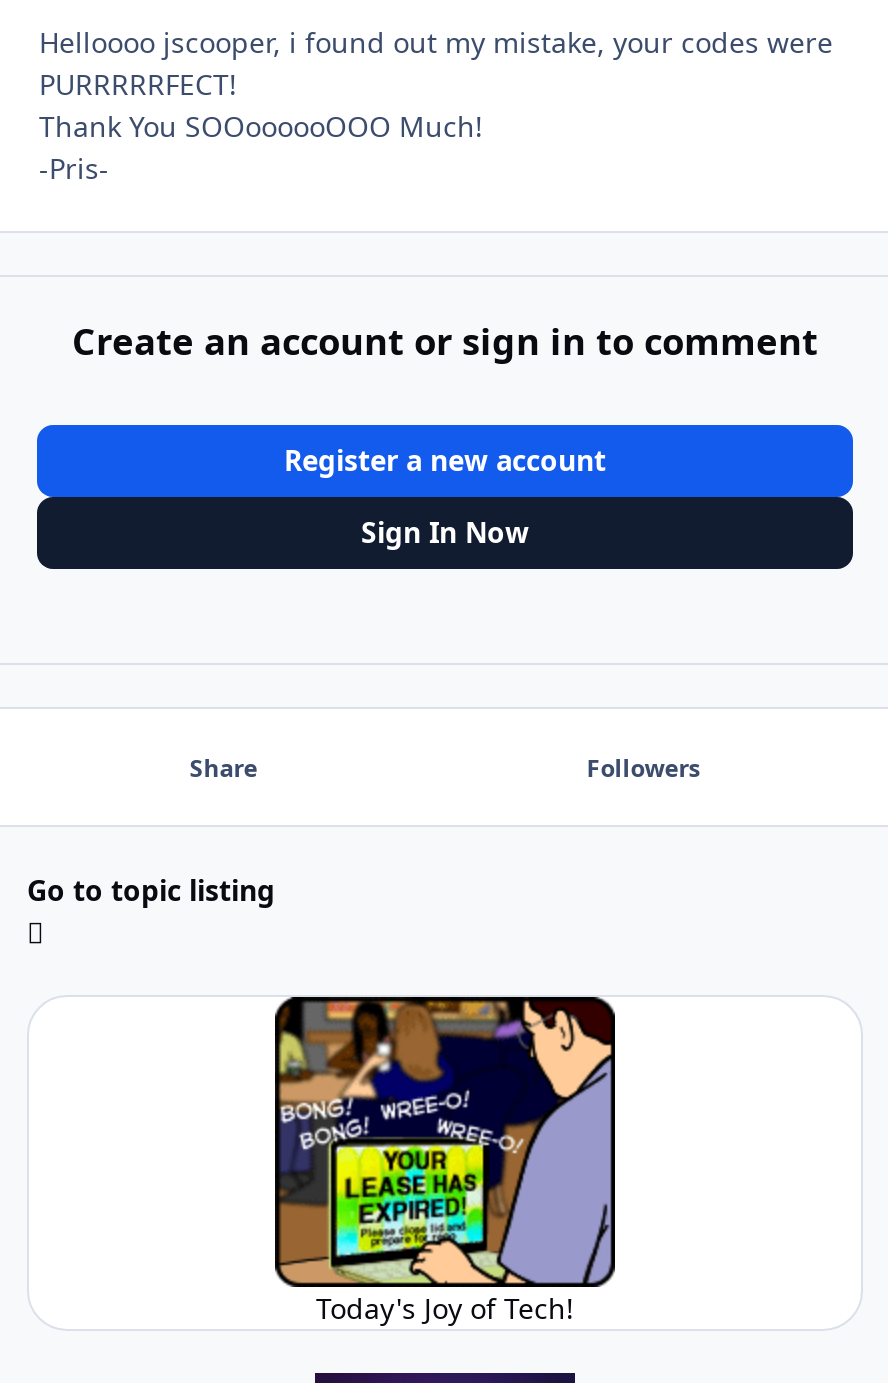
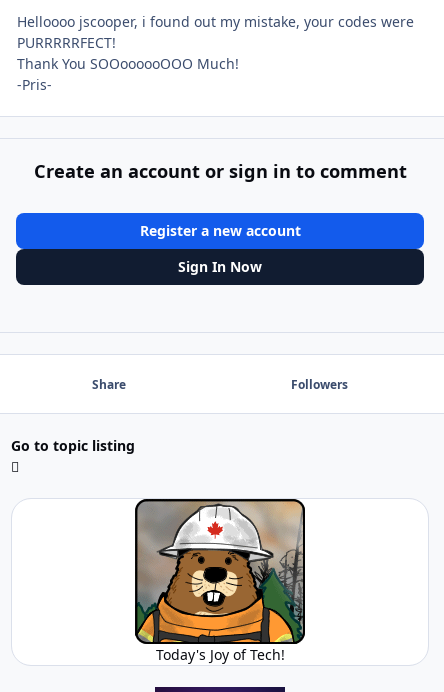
[277,999,613,1283] [image] -> [136,500,304,643] [image]

